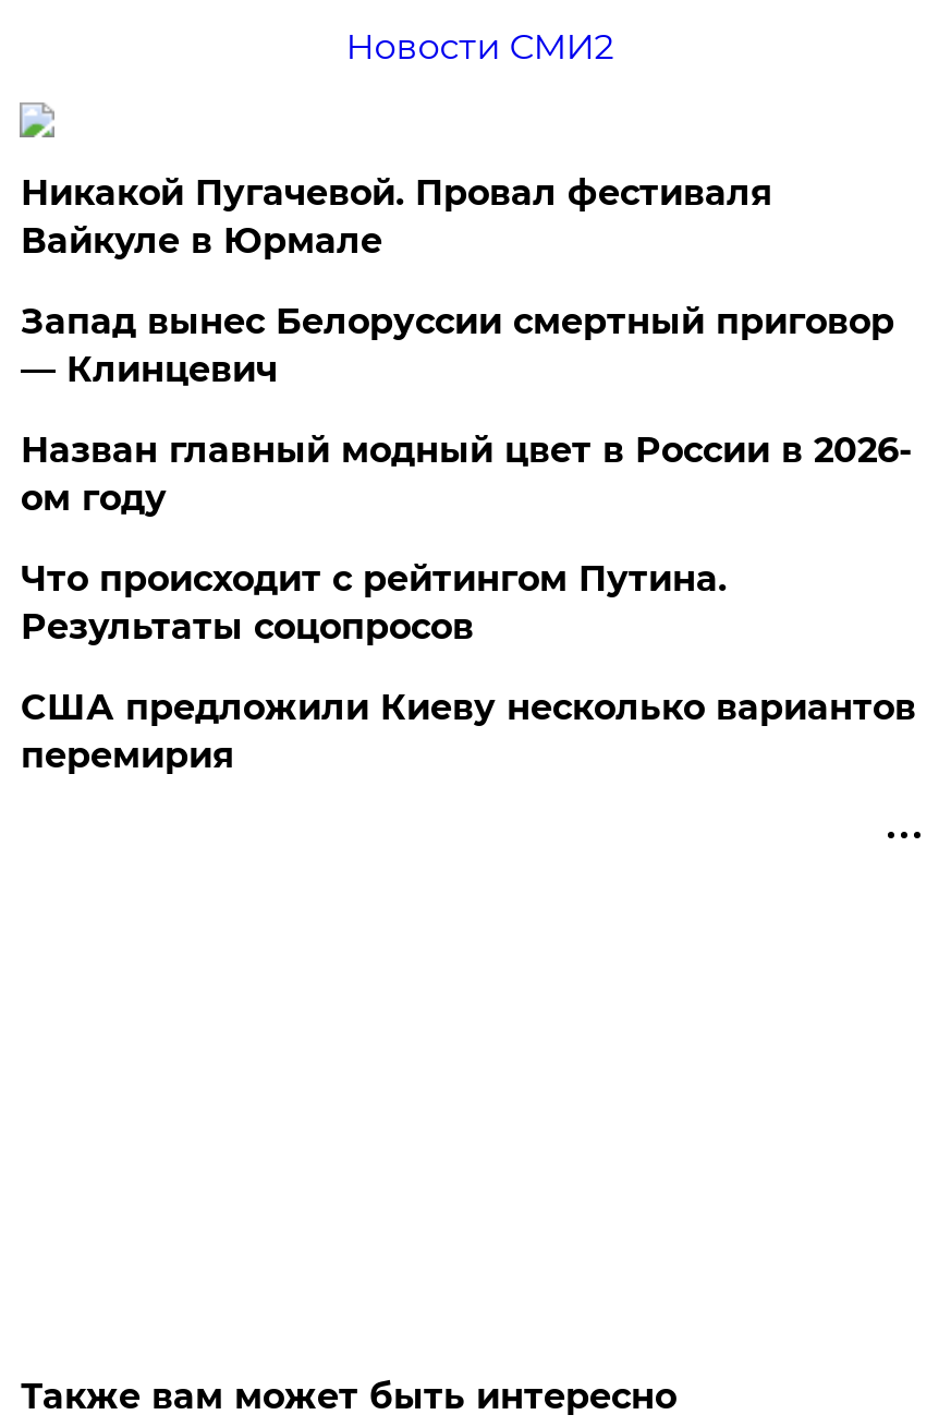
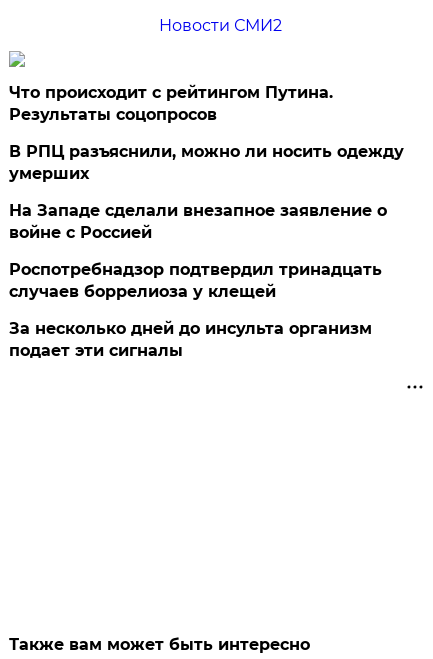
[20,172,912,519] Никакой Пугачевой. Провал фестиваля | Вайкуле в Юрмале | Запад вынес Белоруссии смертный приговор | — Клинцевич | Назван главный модный цвет в России в 2026- | ом году -> none
moved [20,558,726,648] -> [9,83,333,124]: Что происходит с рейтингом Путина. | Результаты соцопросов
[20,687,916,776] США предложили Киеву несколько вариантов | перемирия -> [9,142,404,360] В РПЦ разъяснили, можно ли носить одежду | умерших | На Западе сделали внезапное заявление о | войне с Россией | Роспотребнадзор подтвердил тринадцать | случаев боррелиоза у клещей | За несколько дней до инсульта организм | подает эти сигналы

